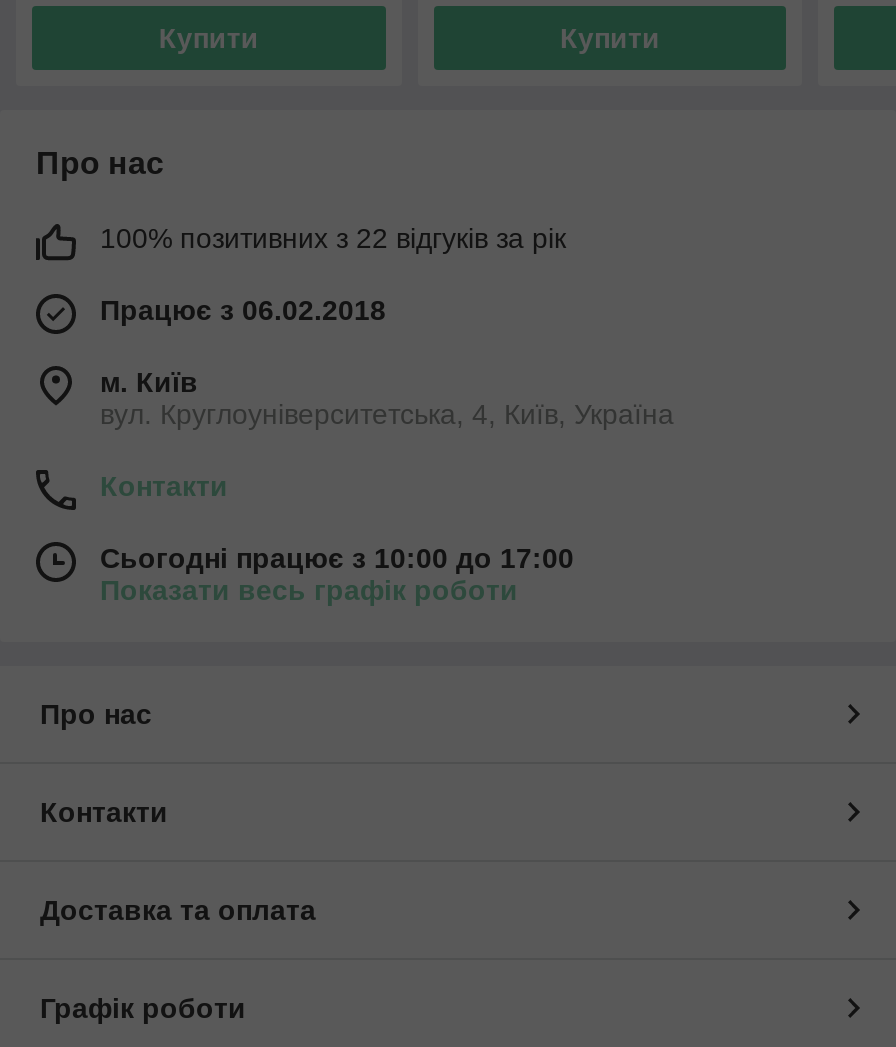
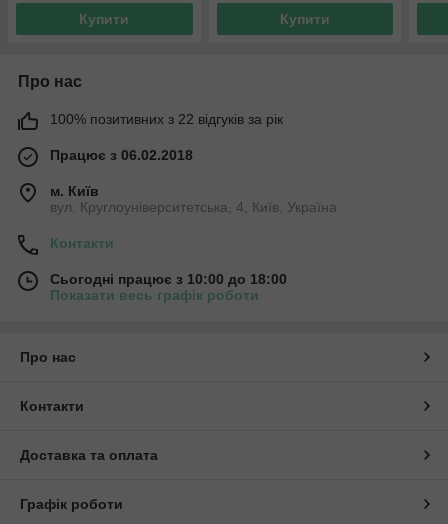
[100,543,574,575] Сьогодні працює з 10:00 до 17:00 -> [50,271,287,287] Сьогодні працює з 10:00 до 18:00

